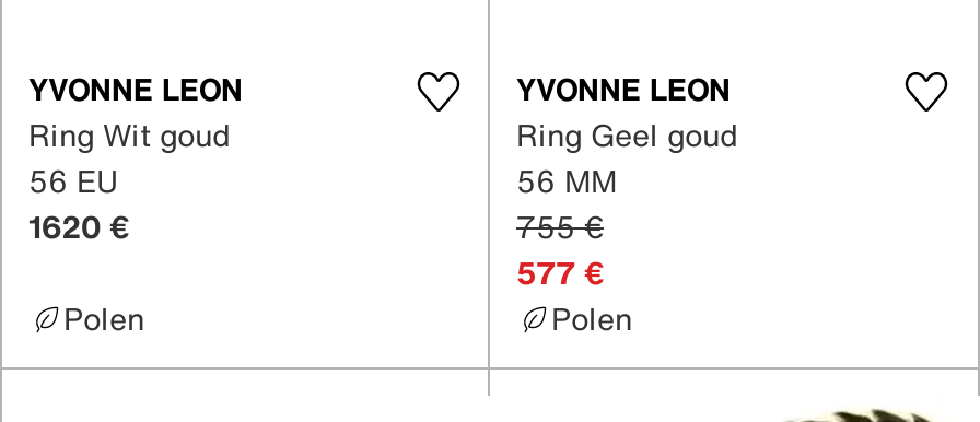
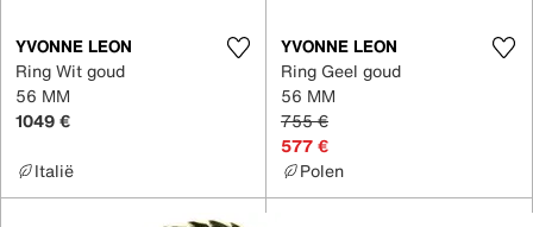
[28,157,129,249] 56 EU | 1620 € -> [15,83,75,133] 56 MM | 1049 €
[63,295,144,341] Polen -> [35,158,74,183] Italië

